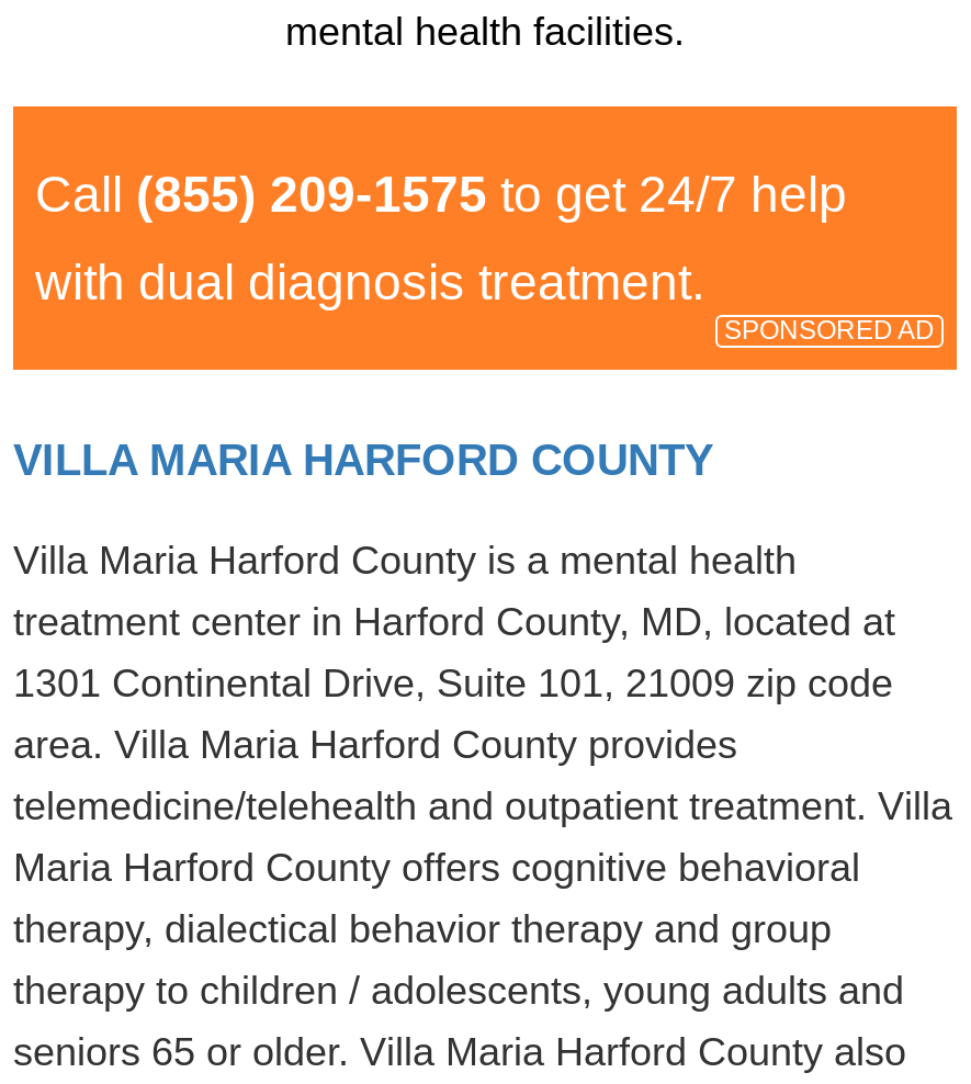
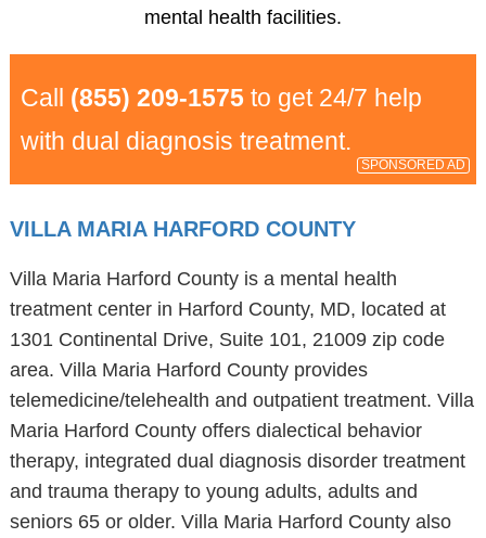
[13,846,860,890] Maria Harford County offers cognitive behavioral -> [10,420,422,441] Maria Harford County offers dialectical behavior
[13,907,832,951] therapy, dialectical behavior therapy and group -> [10,450,465,472] therapy, integrated dual diagnosis disorder treatment
[13,969,904,1013] therapy to children / adolescents, young adults and -> [10,481,418,502] and trauma therapy to young adults, adults and

